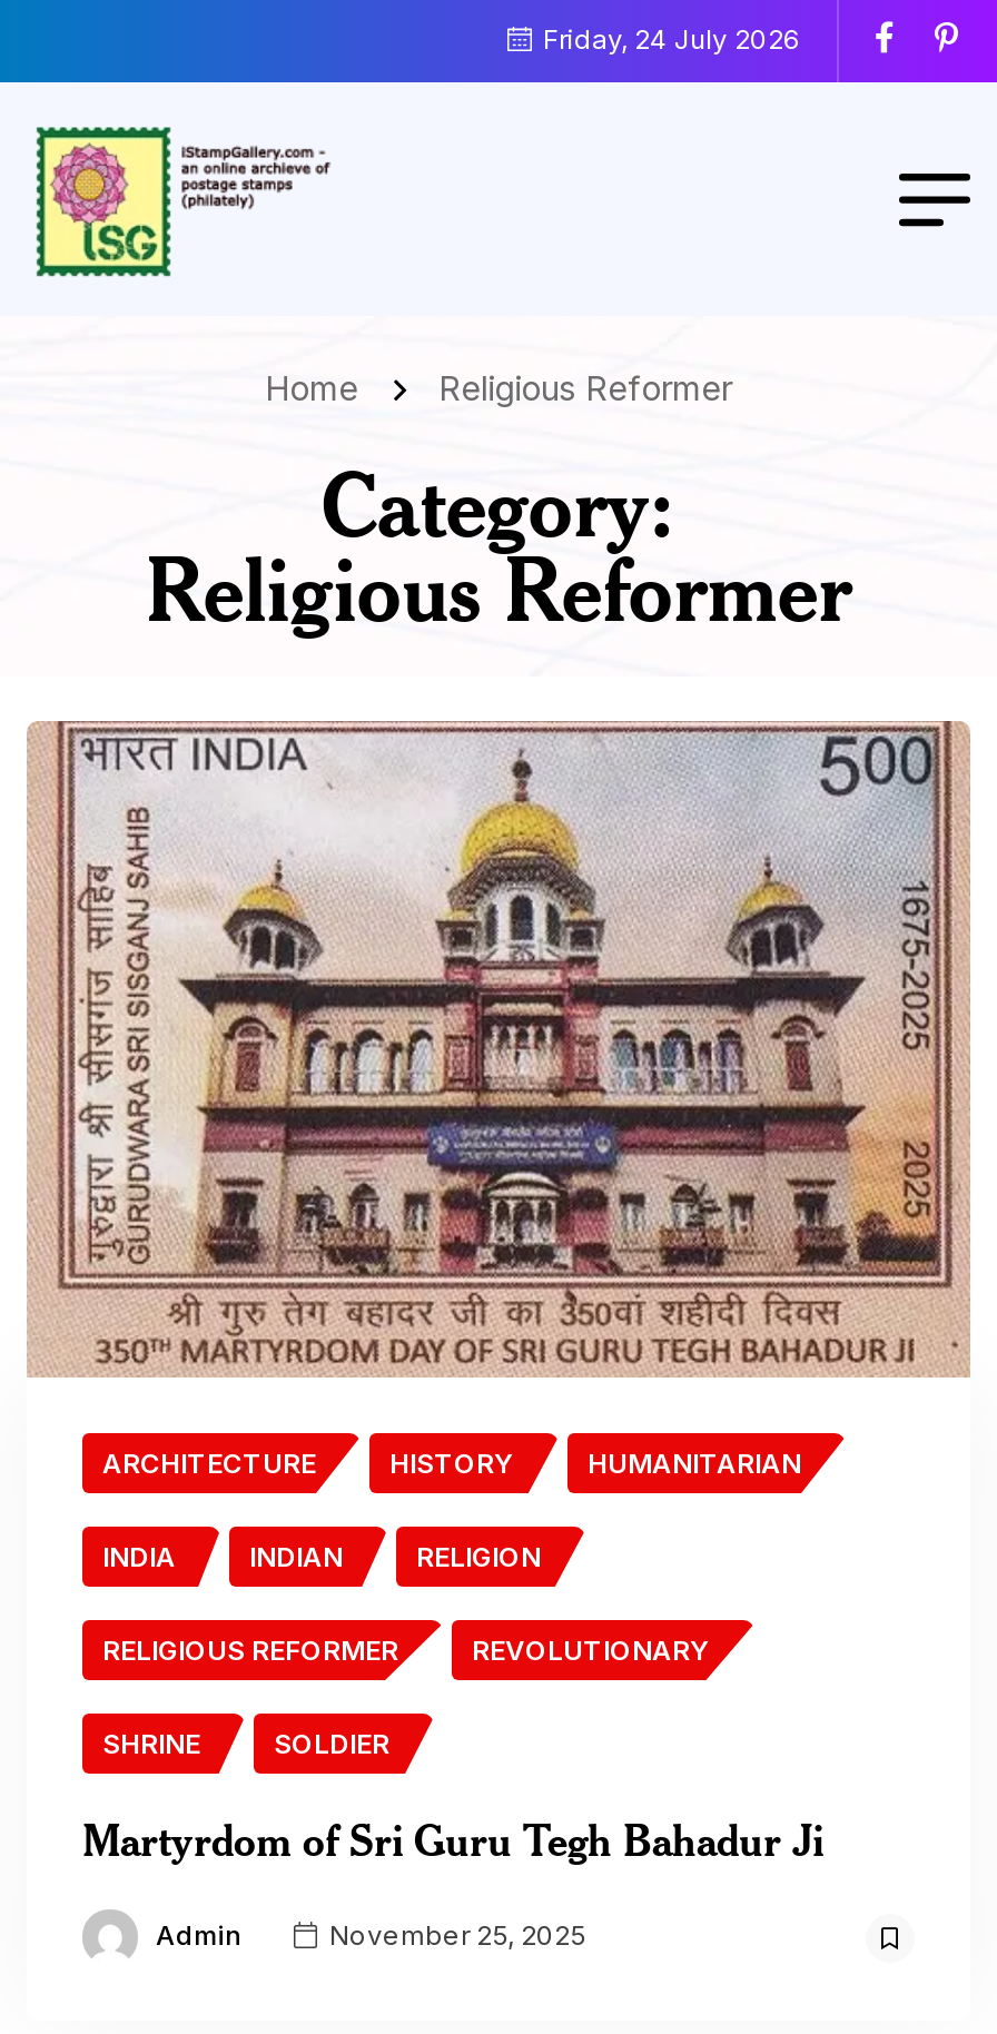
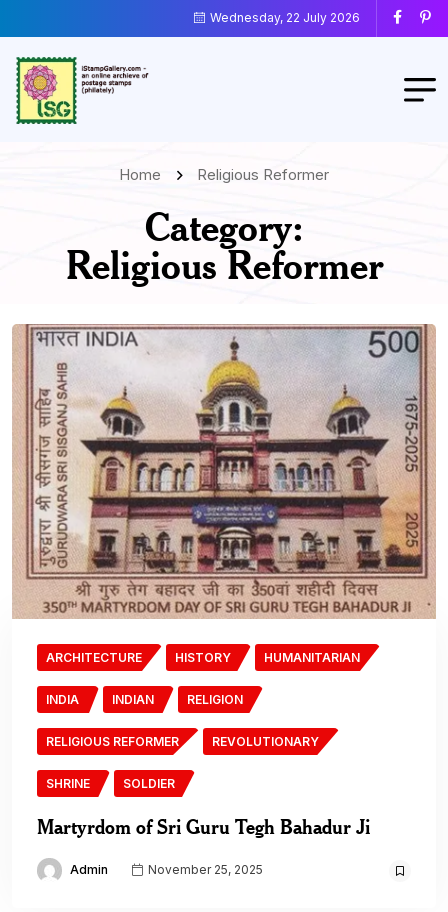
[536,21,801,55] Friday, 24 July 2026 -> [207,9,360,24] Wednesday, 22 July 2026

